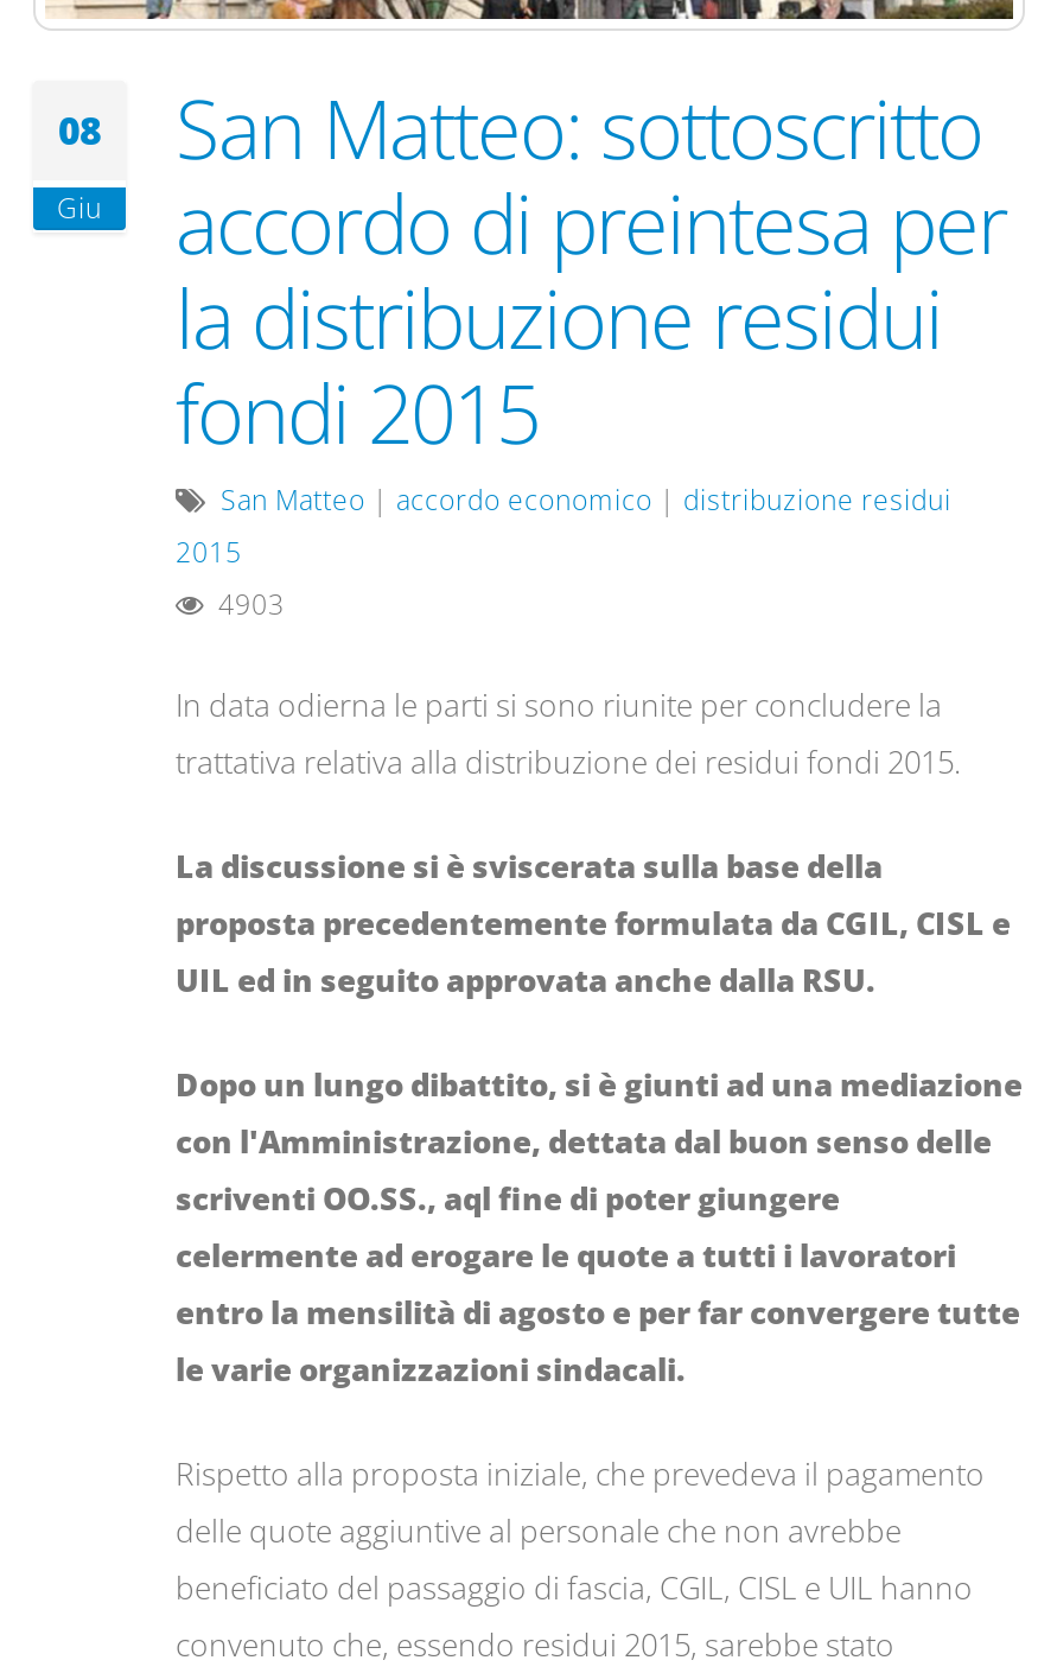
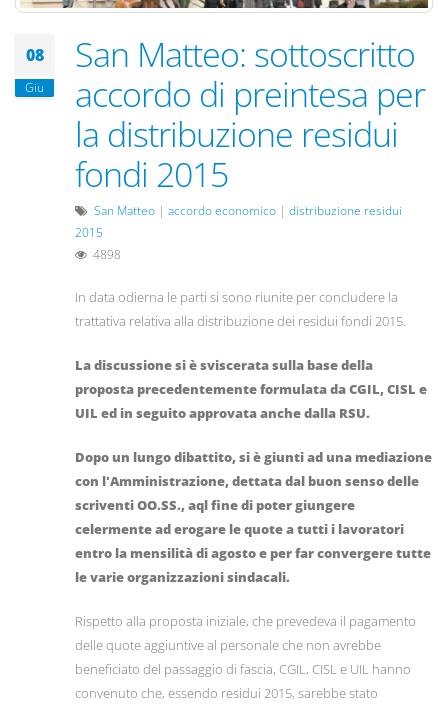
[211,583,285,621] 4903 -> [90,245,121,261] 4898

